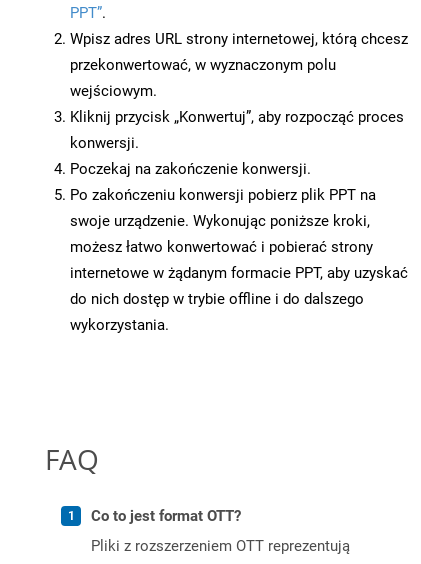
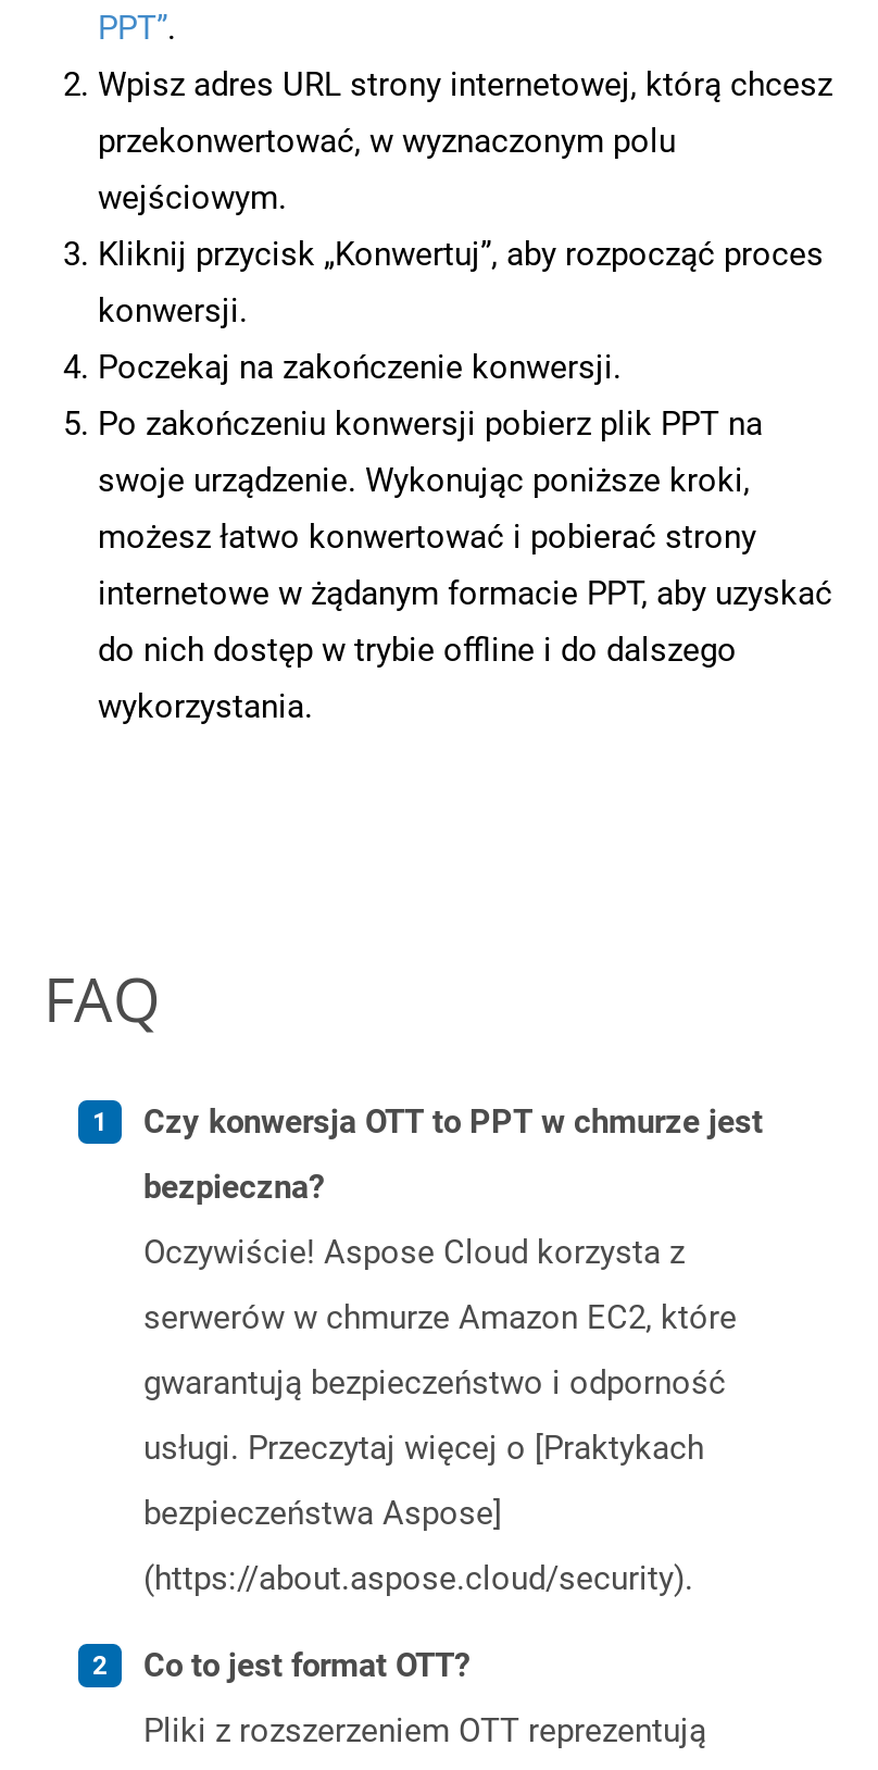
none -> [143,1103,763,1599] Czy konwersja OTT to PPT w chmurze jest | bezpieczna? | Oczywiście! Aspose Cloud korzysta z | serwerów w chmurze Amazon EC2, które | gwarantują bezpieczeństwo i odporność | usługi. Przeczytaj więcej o [Praktykach | bezpieczeństwa Aspose] | (https://about.aspose.cloud/security).

